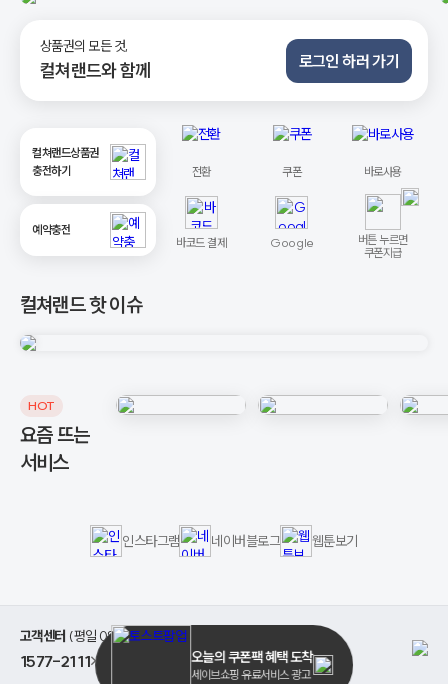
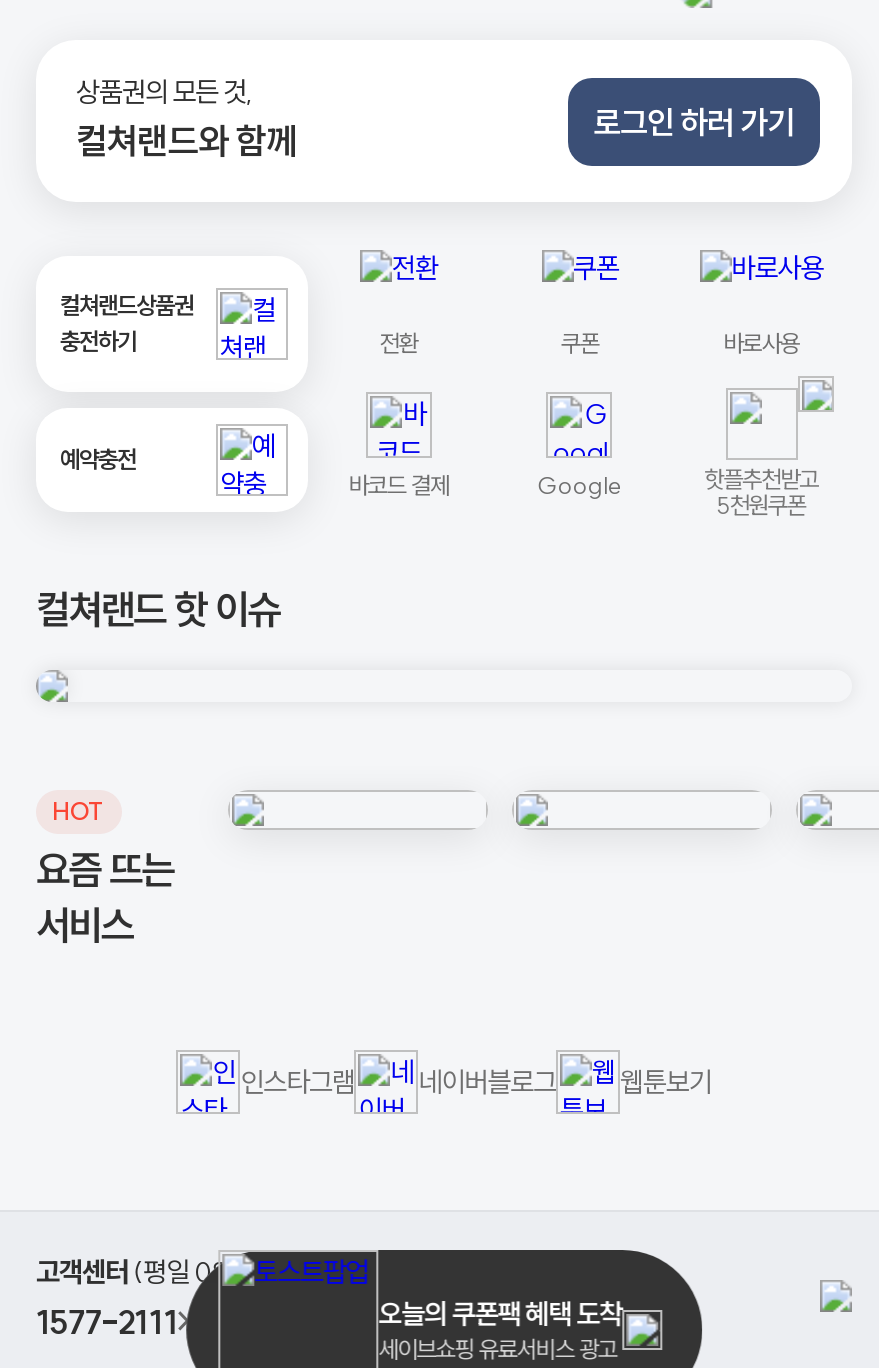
[358,232,408,260] 버튼 누르면 | 쿠폰지급 -> [704,464,818,520] 핫플추천받고 | 5천원쿠폰

